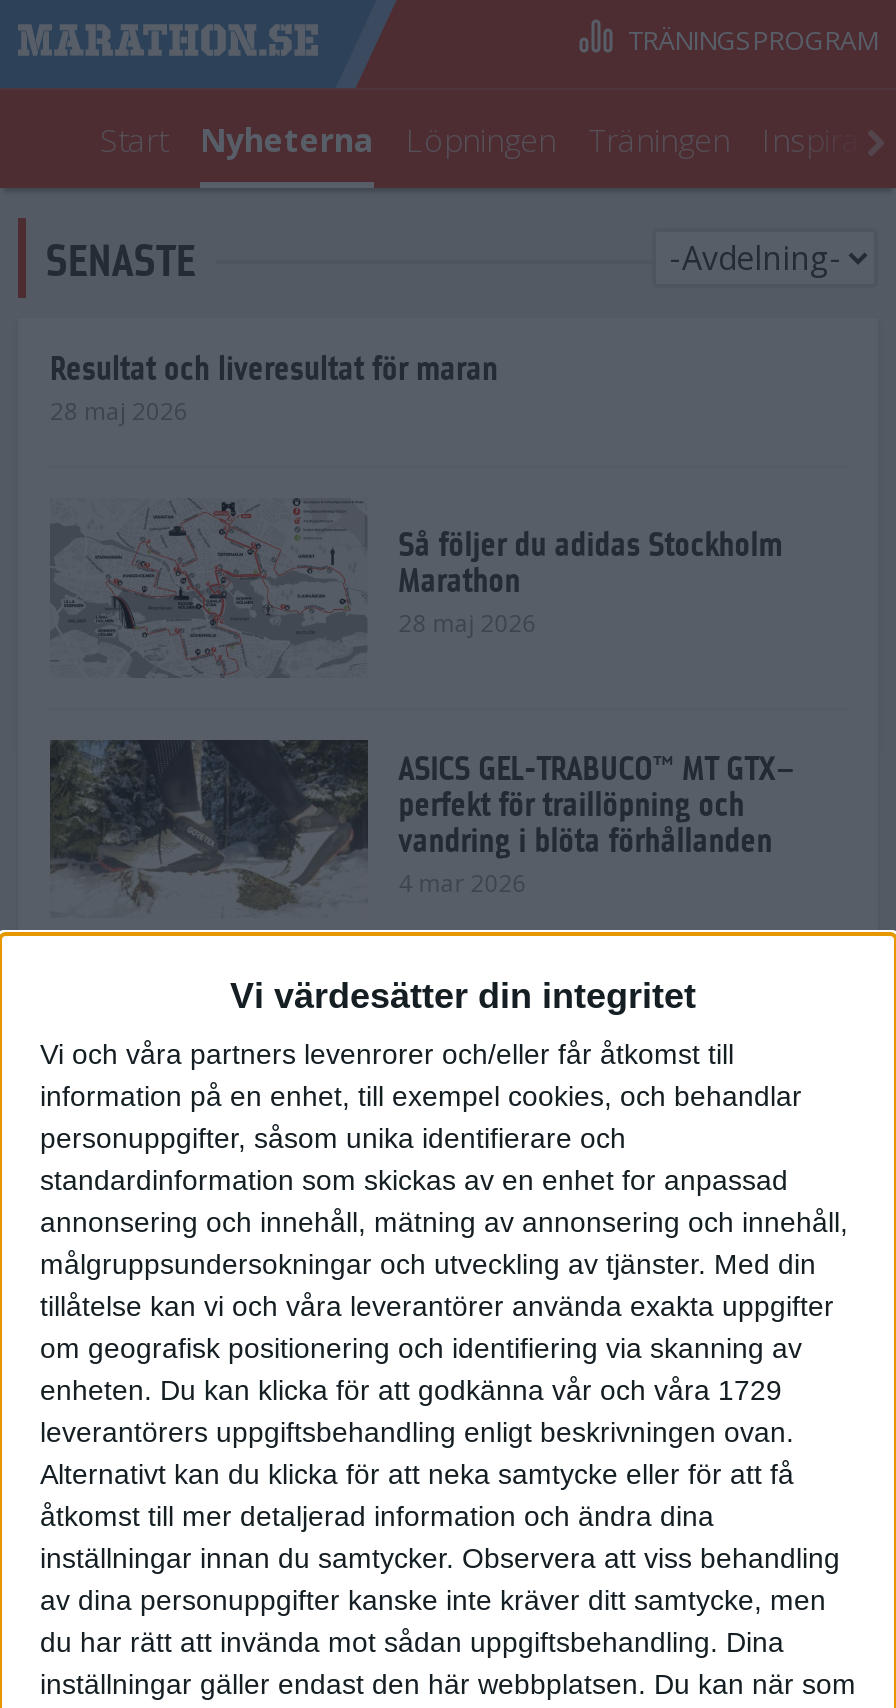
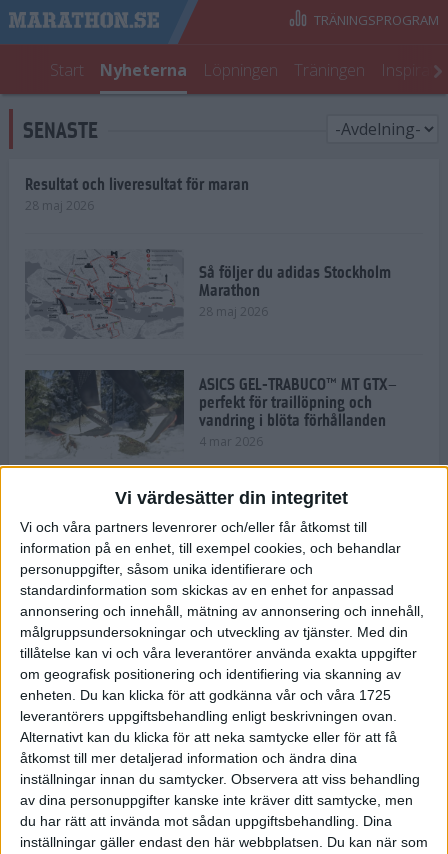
[40,1375,782,1407] enheten. Du kan klicka för att godkänna vår och våra 1729 -> [20,687,391,703] enheten. Du kan klicka för att godkänna vår och våra 1725

